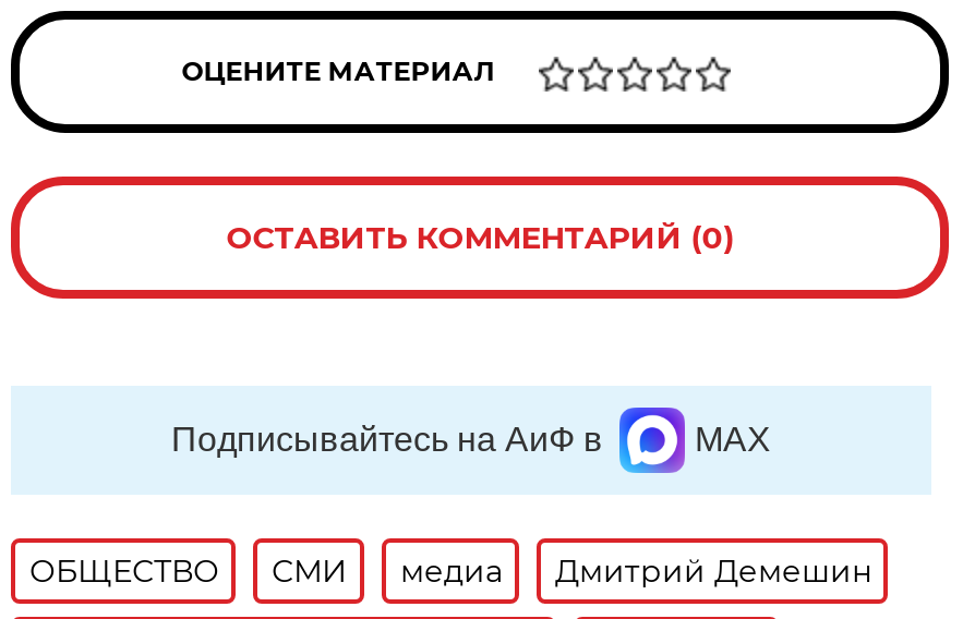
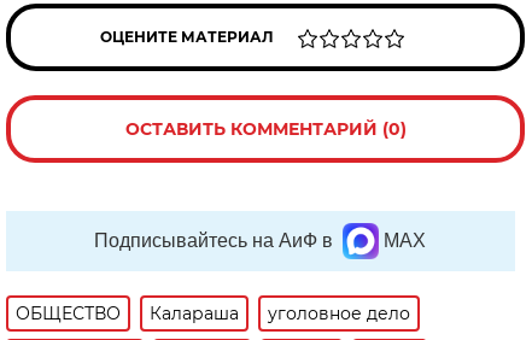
[271,551,871,590] СМИ | медиа | Дмитрий Демешин -> [150,303,411,324] Калараша | уголовное дело

